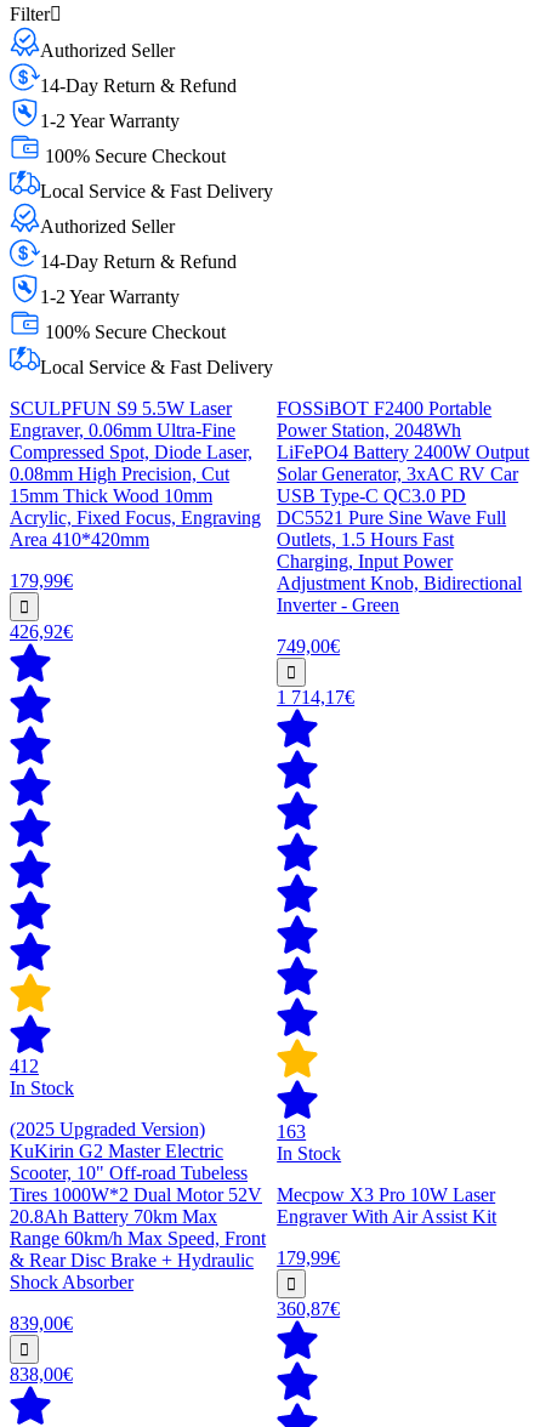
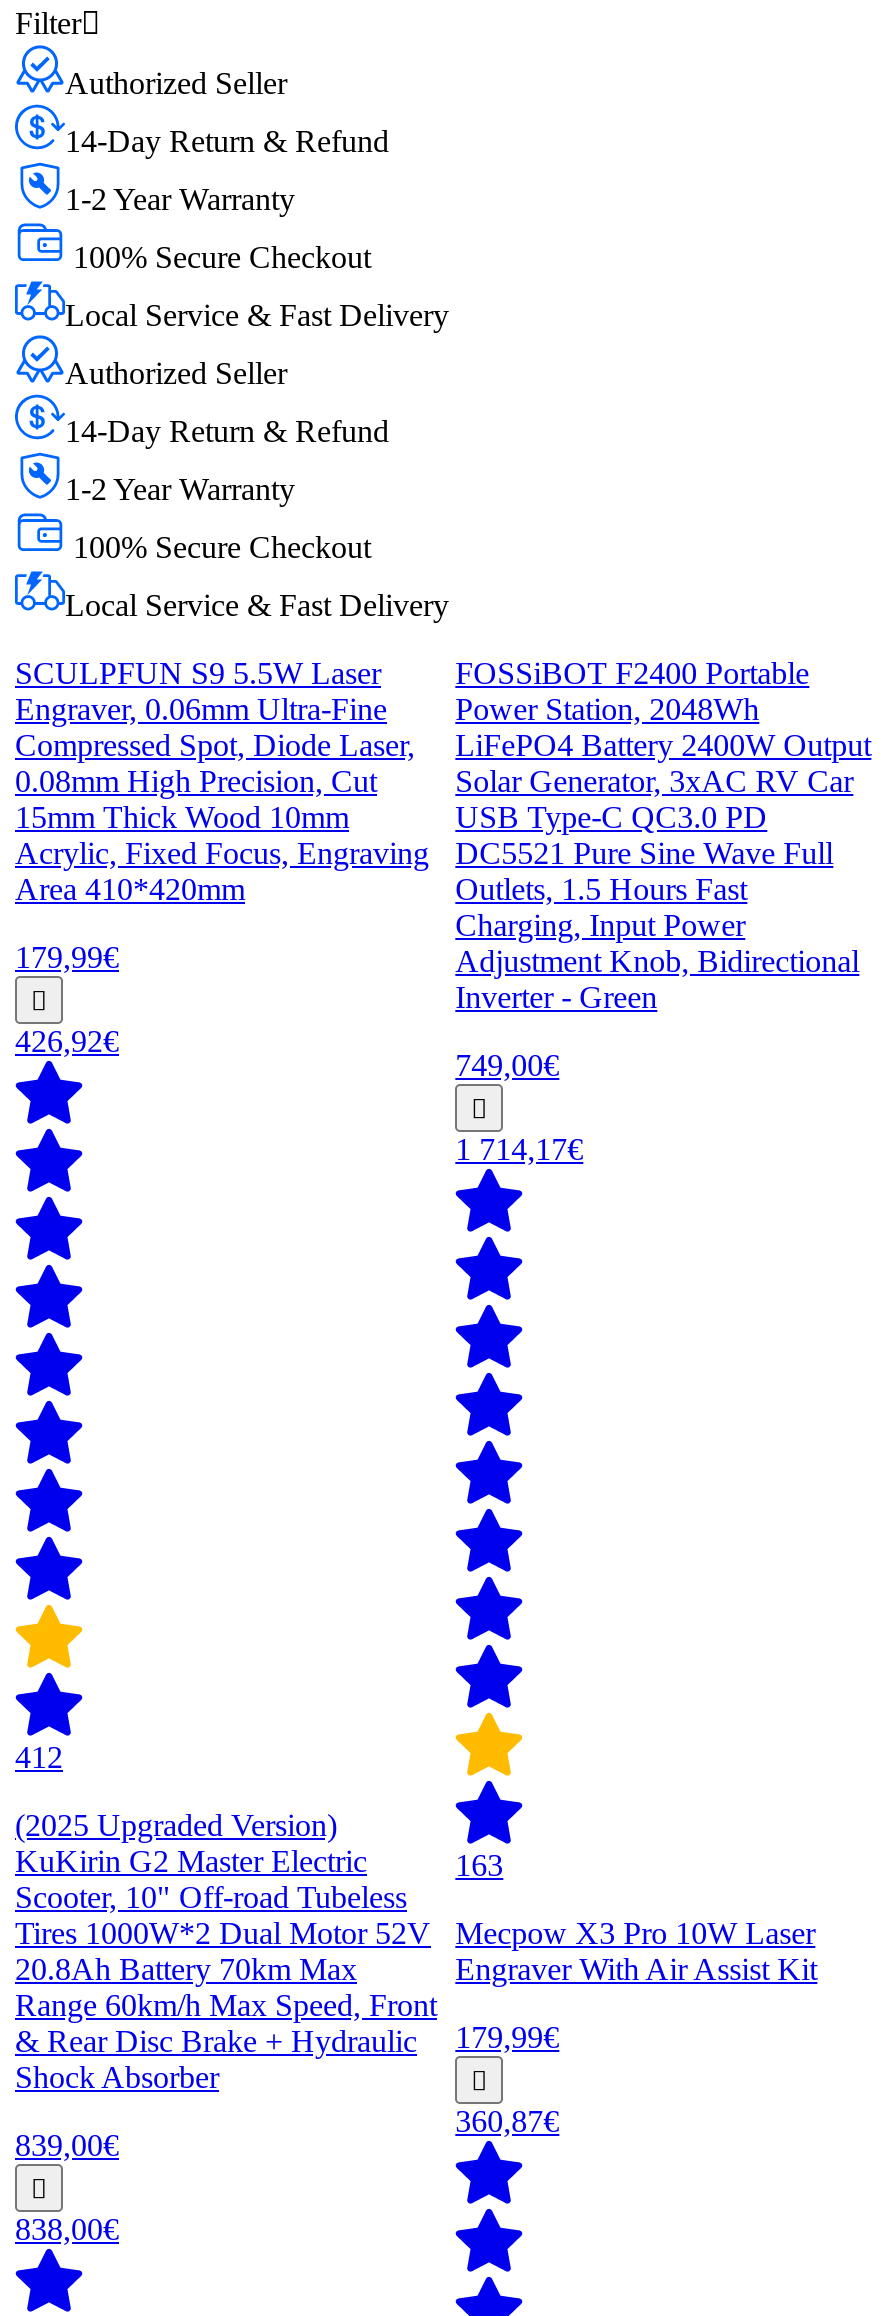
[10,1077,74,1098] In Stock -> none
[277,1143,341,1164] In Stock -> none

